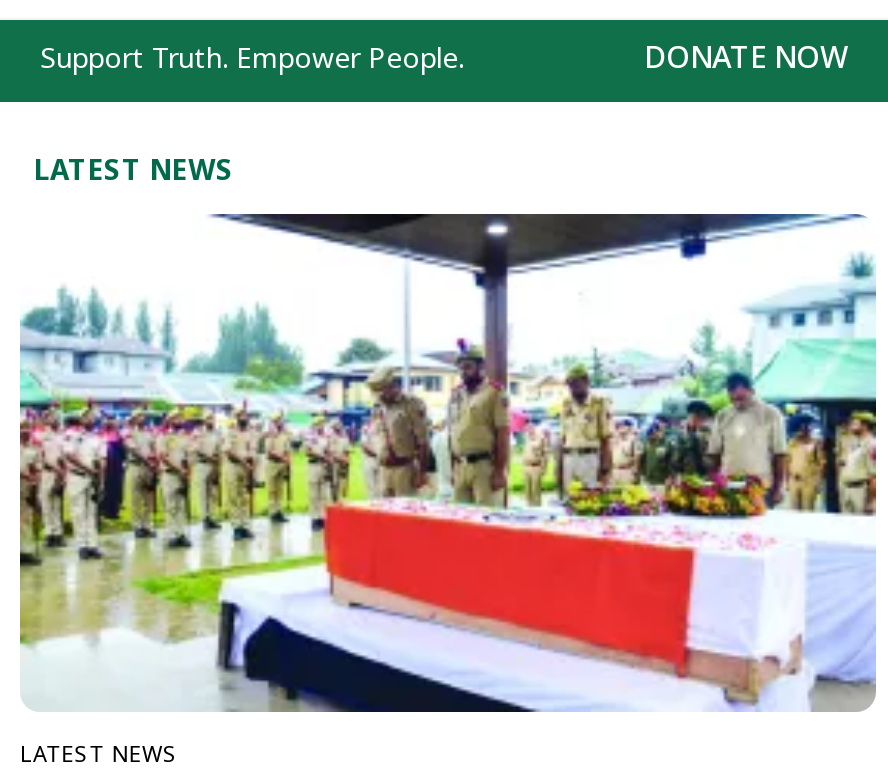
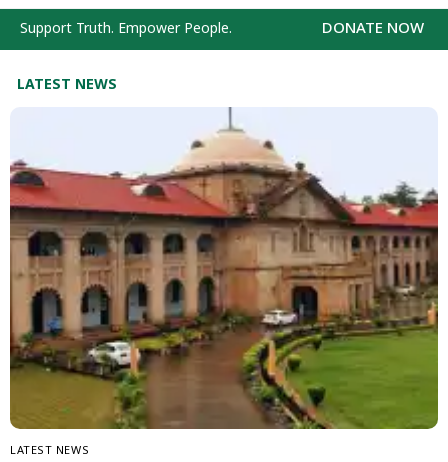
[18,212,876,714] [image] -> [9,107,439,430] [image]

